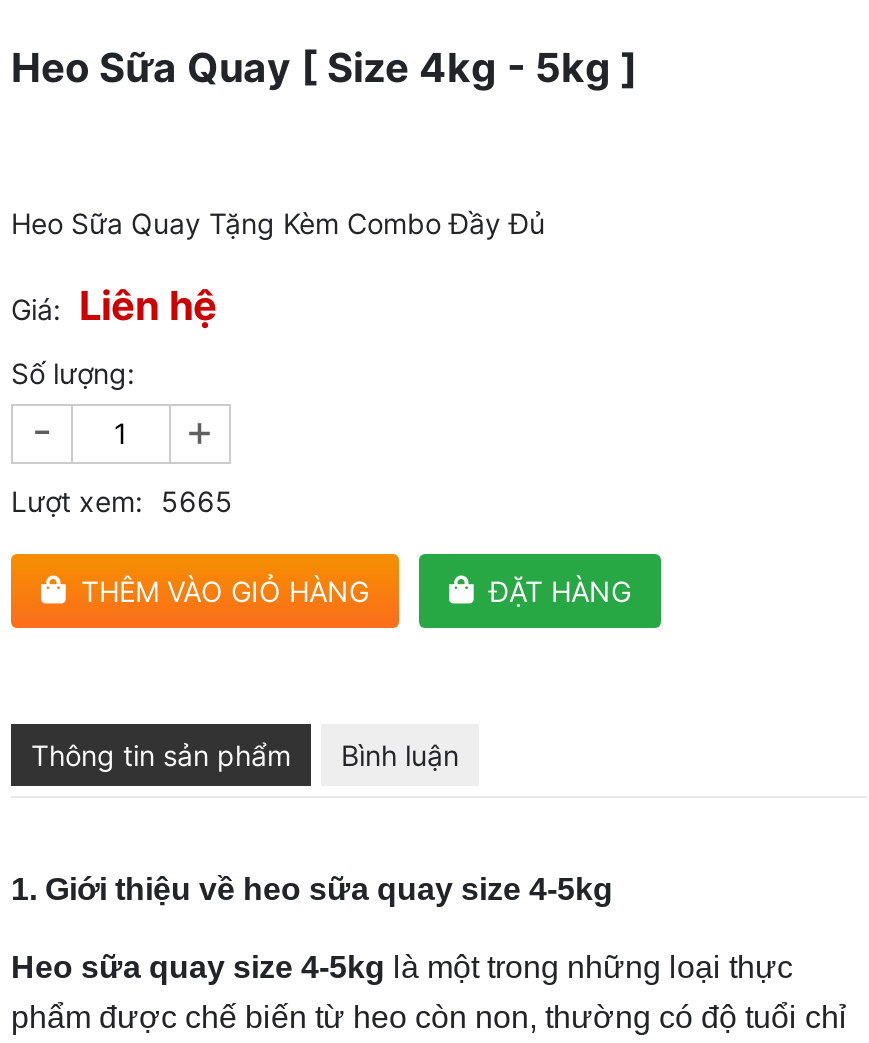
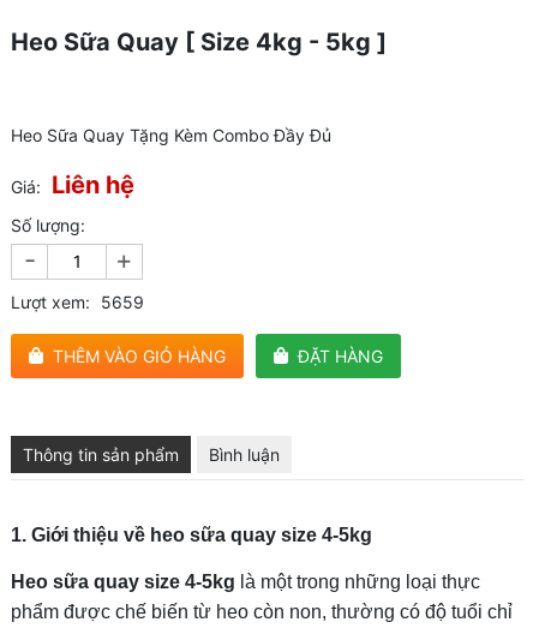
[11,483,233,517] Lượt xem: 5665 -> [11,291,144,312] Lượt xem: 5659

